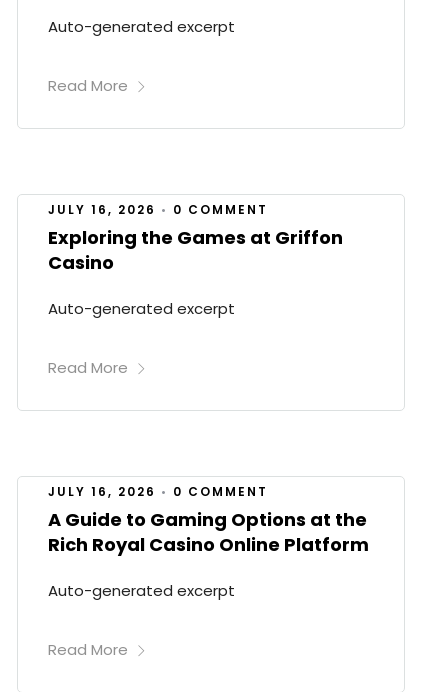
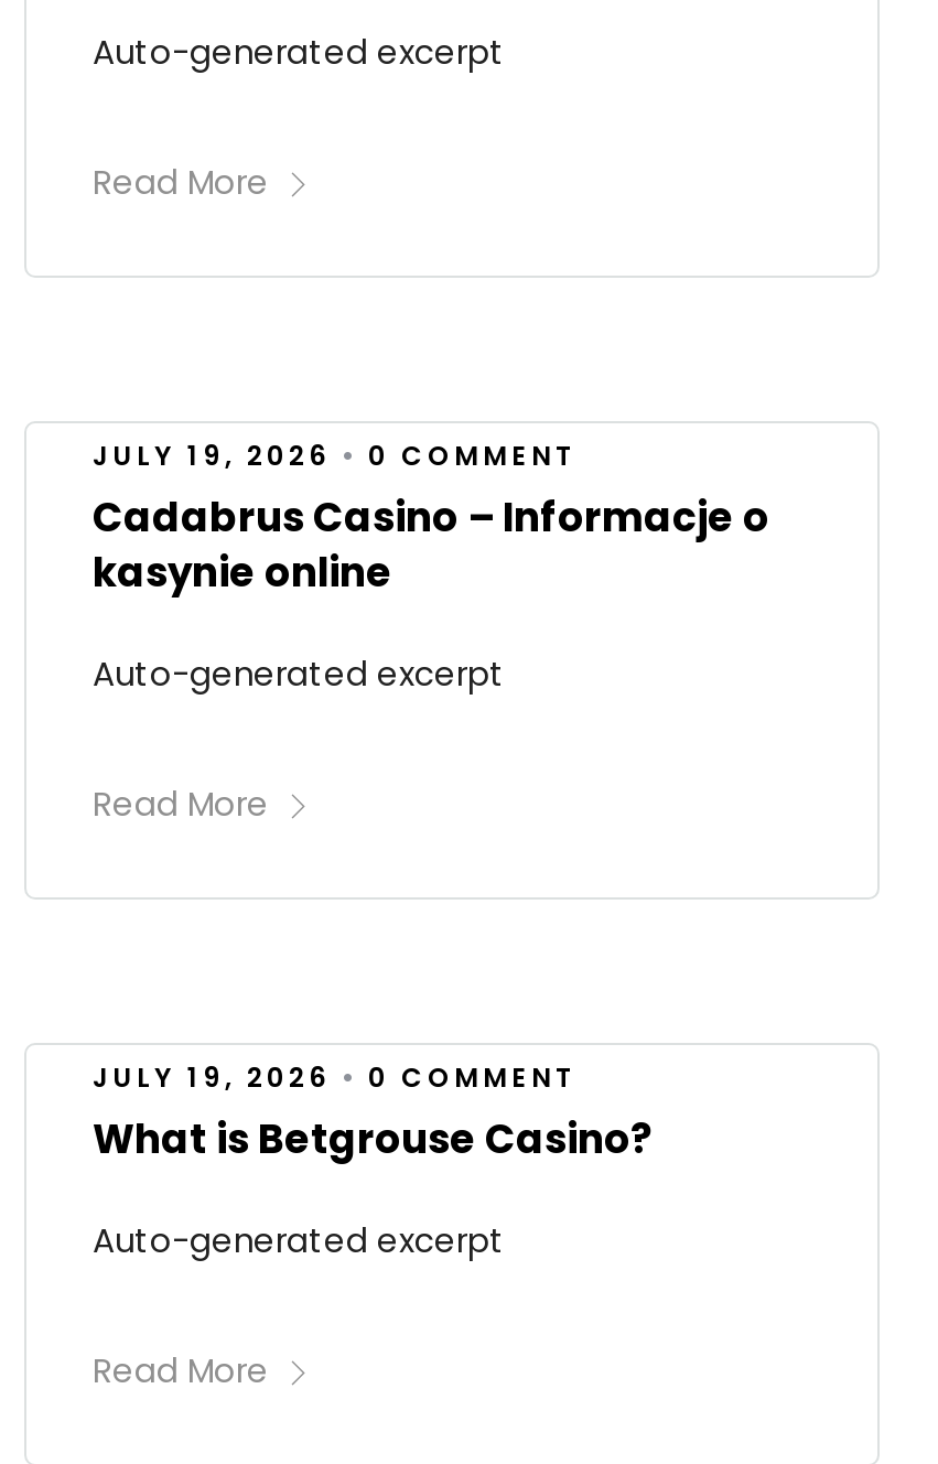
[48,201,343,275] JULY 16, 2026 • 0 COMMENT | Exploring the Games at Griffon | Casino -> [93,437,769,600] JULY 19, 2026 • 0 COMMENT | Cadabrus Casino – Informacje o | kasynie online
[48,483,369,557] JULY 16, 2026 • 0 COMMENT | A Guide to Gaming Options at the | Rich Royal Casino Online Platform -> [93,1058,653,1166] JULY 19, 2026 • 0 COMMENT | What is Betgrouse Casino?

